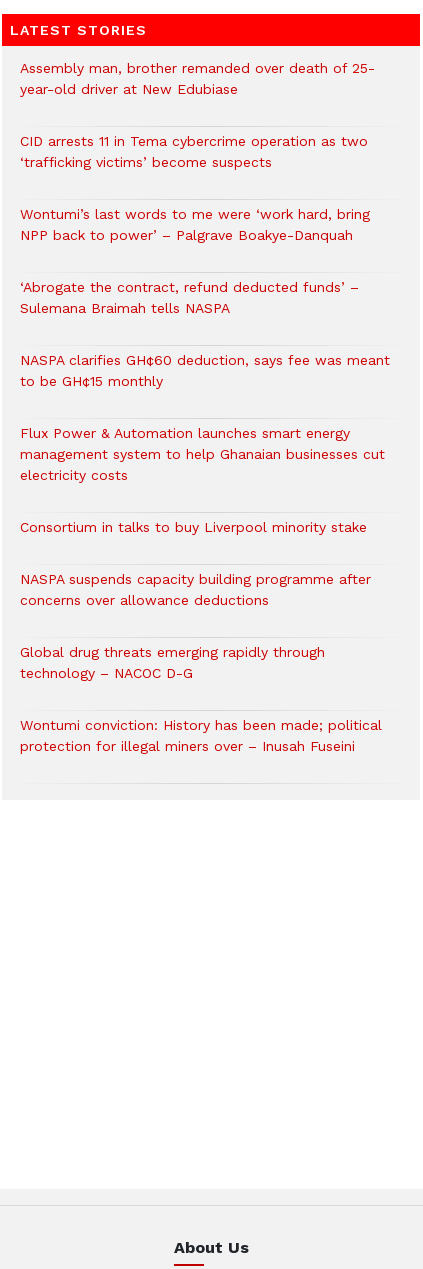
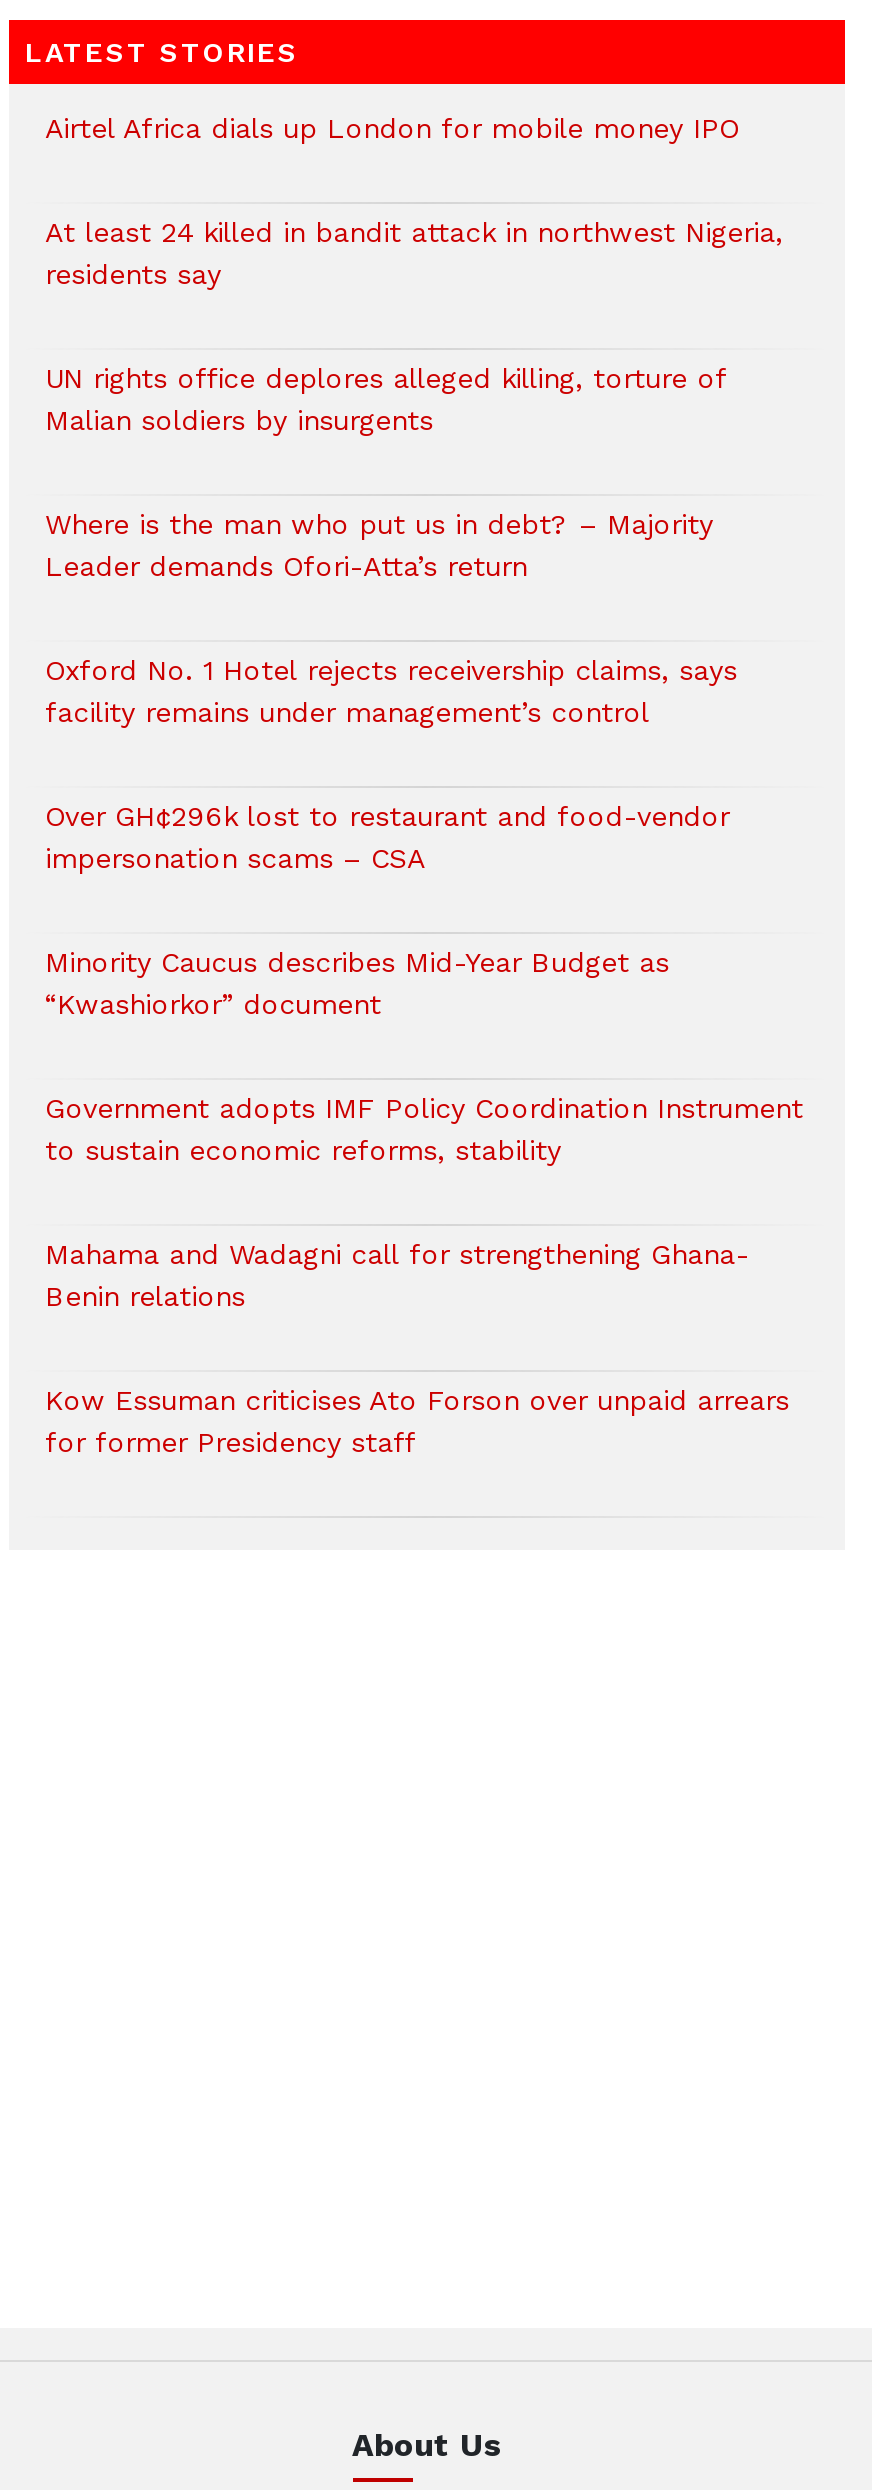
[20,60,375,97] Assembly man, brother remanded over death of 25- | year-old driver at New Edubiase -> [45,112,739,144] Airtel Africa dials up London for mobile money IPO
[20,133,368,170] CID arrests 11 in Tema cybercrime operation as two | ‘trafficking victims’ become suspects -> [45,216,783,290] At least 24 killed in bandit attack in northwest Nigeria, | residents say
[20,206,370,243] Wontumi’s last words to me were ‘work hard, bring | NPP back to power’ – Palgrave Boakye-Danquah -> [45,362,725,436] UN rights office deplores alleged killing, torture of | Malian soldiers by insurgents
[20,279,359,316] ‘Abrogate the contract, refund deducted funds’ – | Sulemana Braimah tells NASPA -> [45,508,713,582] Where is the man who put us in debt? – Majority | Leader demands Ofori-Atta’s return
[20,352,390,389] NASPA clarifies GH¢60 deduction, says fee was meant | to be GH¢15 monthly -> [45,654,737,728] Oxford No. 1 Hotel rejects receivership claims, says | facility remains under management’s control
[20,425,385,483] Flux Power & Automation launches smart energy | management system to help Ghanaian businesses cut | electricity costs -> [45,800,729,874] Over GH¢296k lost to restaurant and food-vendor | impersonation scams – CSA
[20,519,367,535] Consortium in talks to buy Liverpool minority stake -> [45,946,669,1020] Minority Caucus describes Mid-Year Budget as | “Kwashiorkor” document
[20,571,371,608] NASPA suspends capacity building programme after | concerns over allowance deductions -> [45,1092,803,1166] Government adopts IMF Policy Coordination Instrument | to sustain economic reforms, stability
[20,644,325,681] Global drug threats emerging rapidly through | technology – NACOC D-G -> [45,1238,749,1312] Mahama and Wadagni call for strengthening Ghana- | Benin relations
[20,717,382,754] Wontumi conviction: History has been made; political | protection for illegal miners over – Inusah Fuseini -> [45,1384,789,1458] Kow Essuman criticises Ato Forson over unpaid arrears | for former Presidency staff

